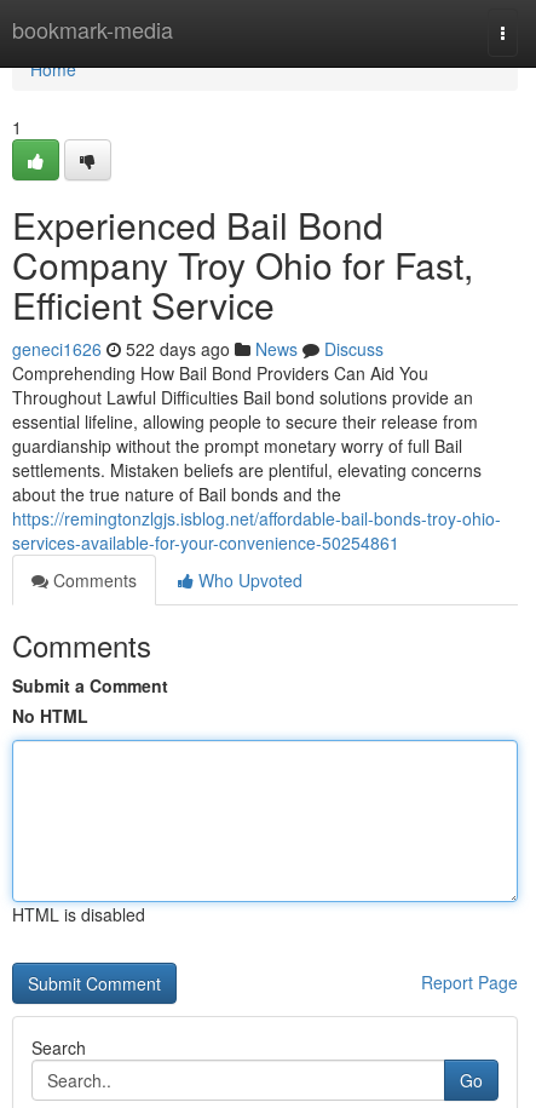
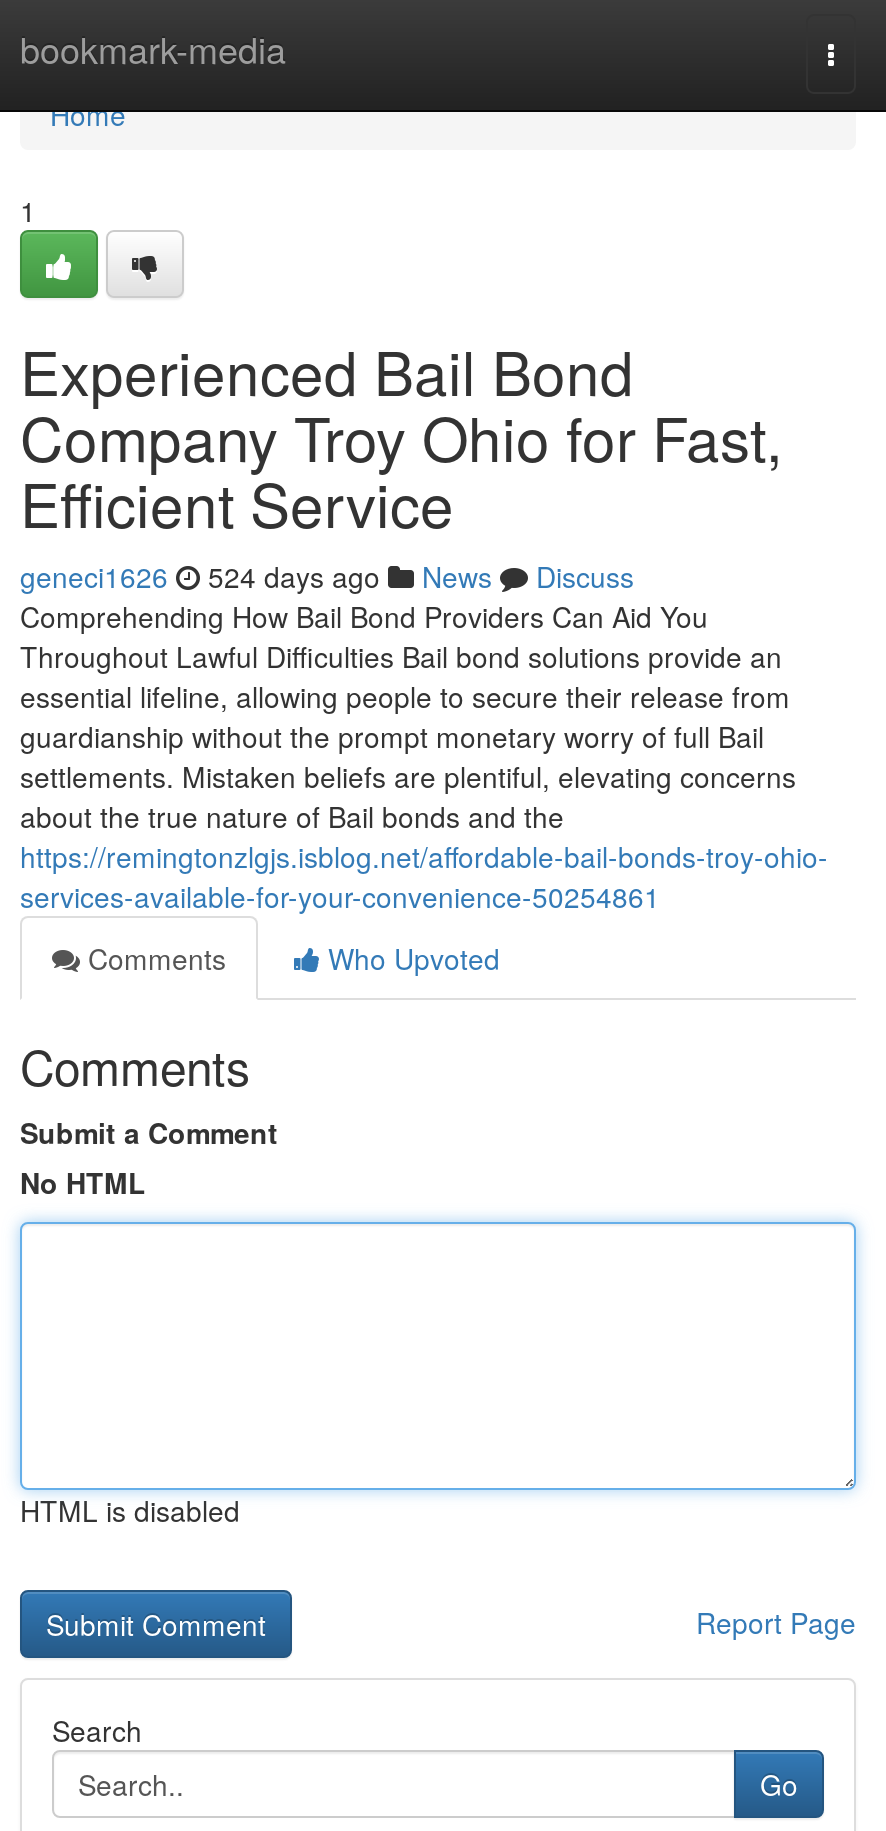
[12,337,384,361] geneci1626 522 days ago News Discuss -> [20,556,634,596] geneci1626 524 days ago News Discuss

